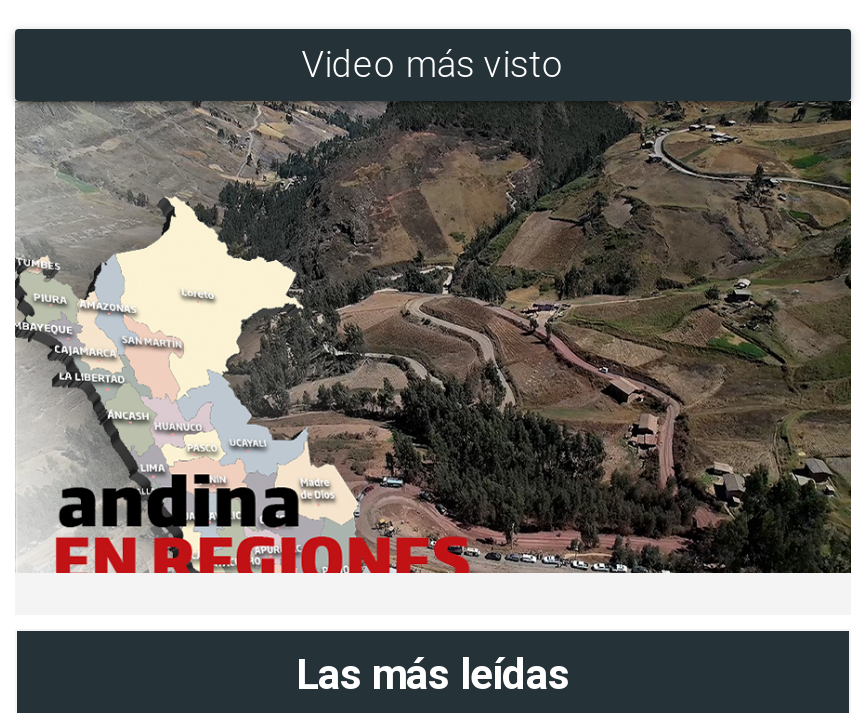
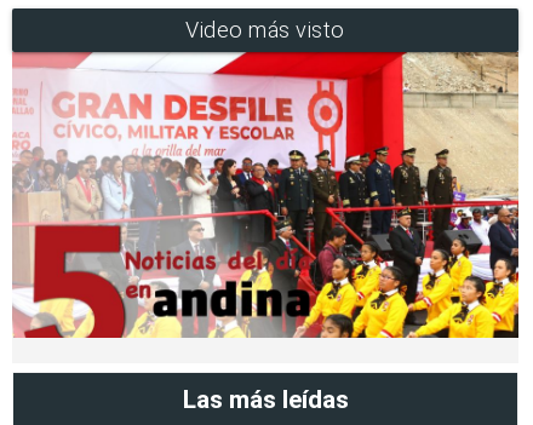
[13,101,853,575] [image] -> [12,51,520,339] [image]

